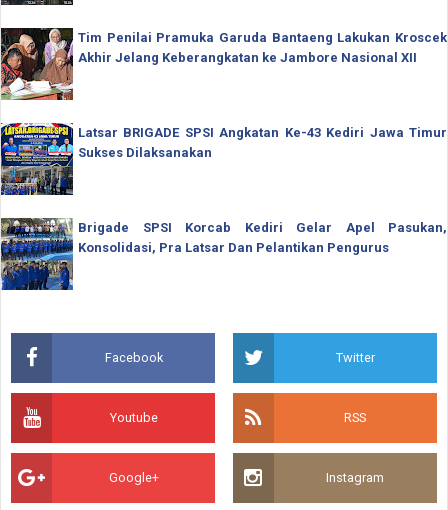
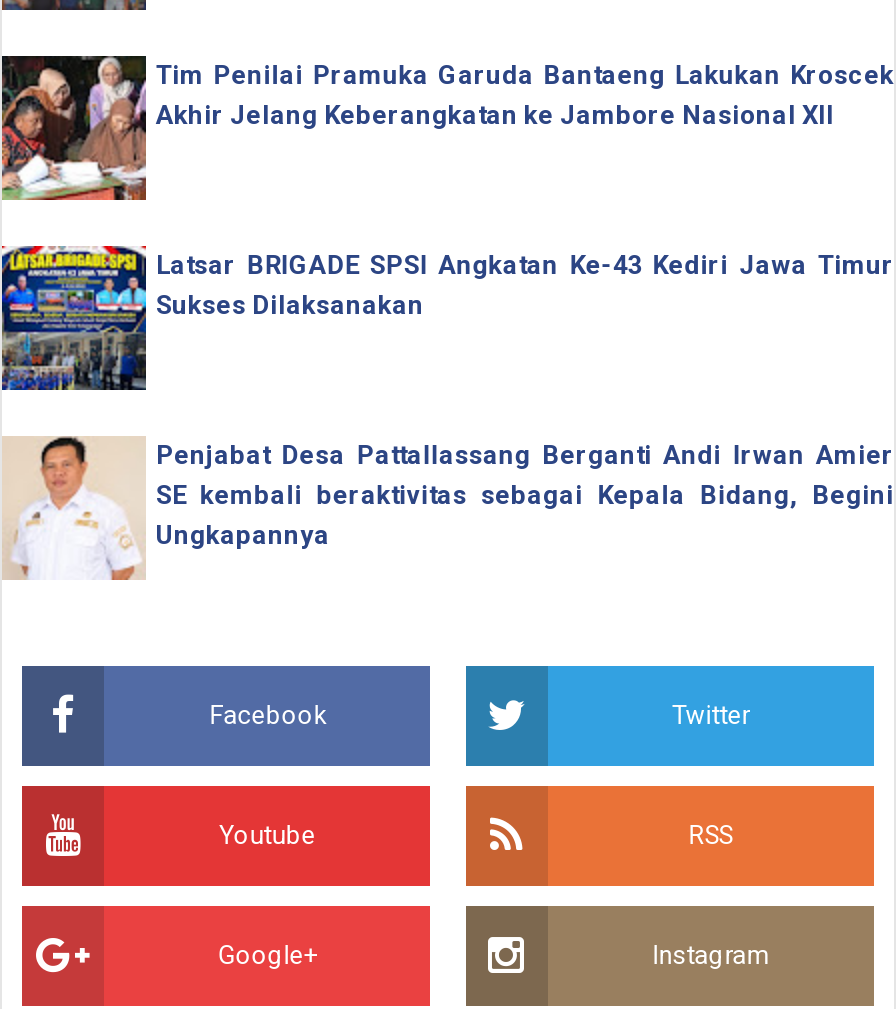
[3,217,447,291] [image] | Brigade SPSI Korcab Kediri Gelar Apel Pasukan, | Konsolidasi, Pra Latsar Dan Pelantikan Pengurus -> [6,436,894,582] [image] | Penjabat Desa Pattallassang Berganti Andi Irwan Amier | SE kembali beraktivitas sebagai Kepala Bidang, Begini | Ungkapannya

